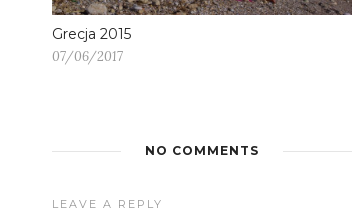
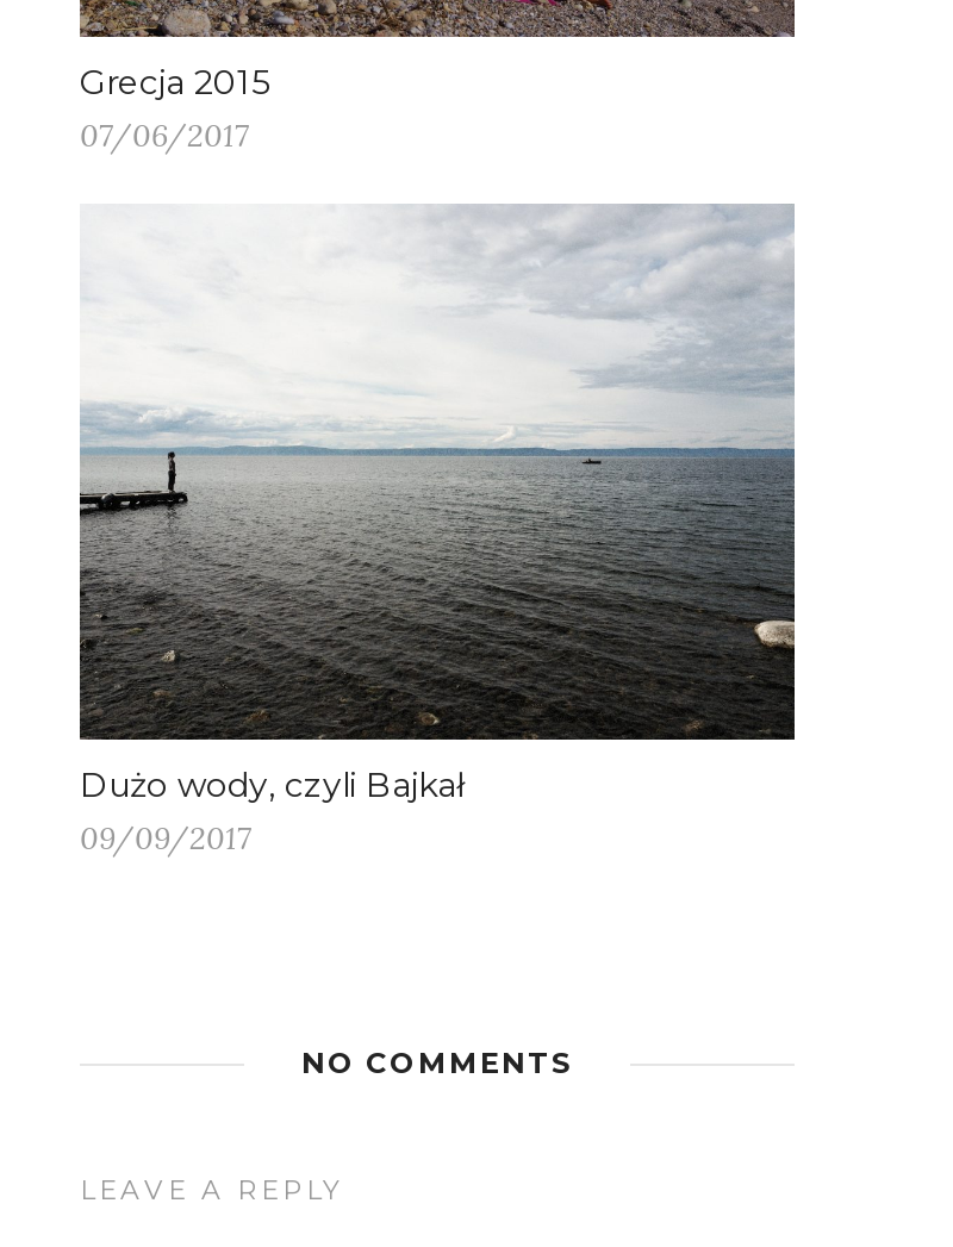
none -> [80,202,795,858] [image] | Dużo wody, czyli Bajkał | 09/09/2017

